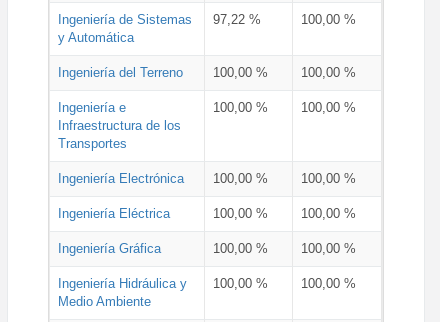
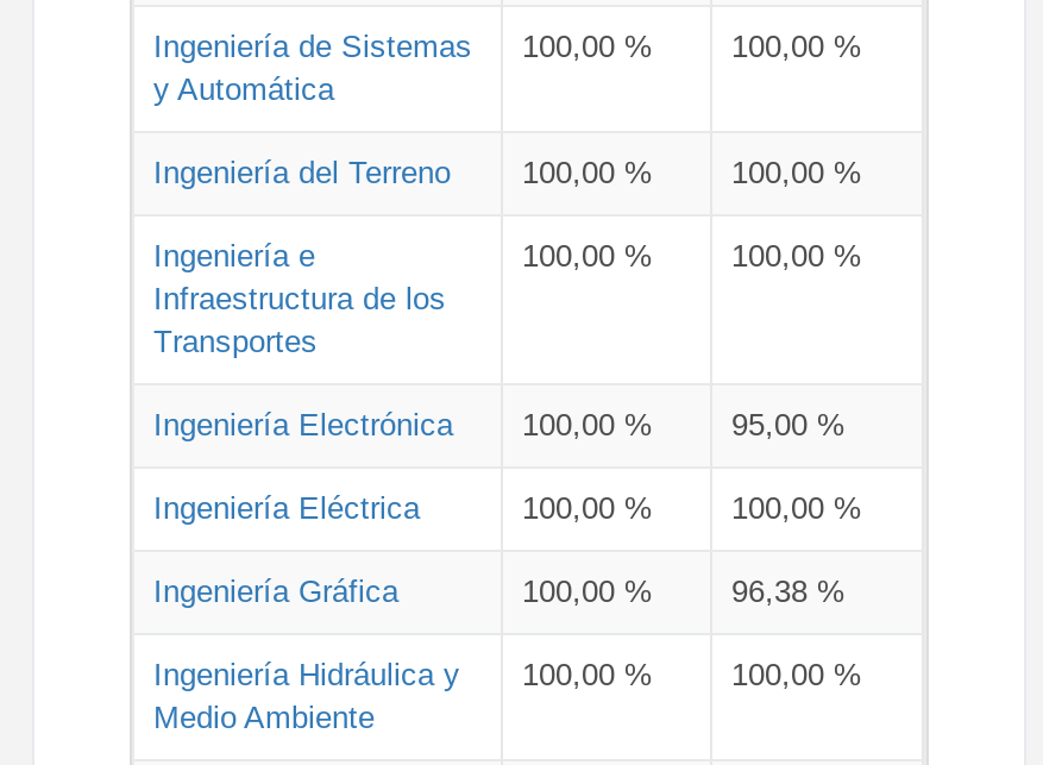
[58,11,261,26] Ingeniería de Sistemas 97,22 % -> [153,27,653,63] Ingeniería de Sistemas 100,00 %
[301,170,356,185] 100,00 % -> [731,406,846,441] 95,00 %
[301,240,356,255] 100,00 % -> [731,572,846,608] 96,38 %

